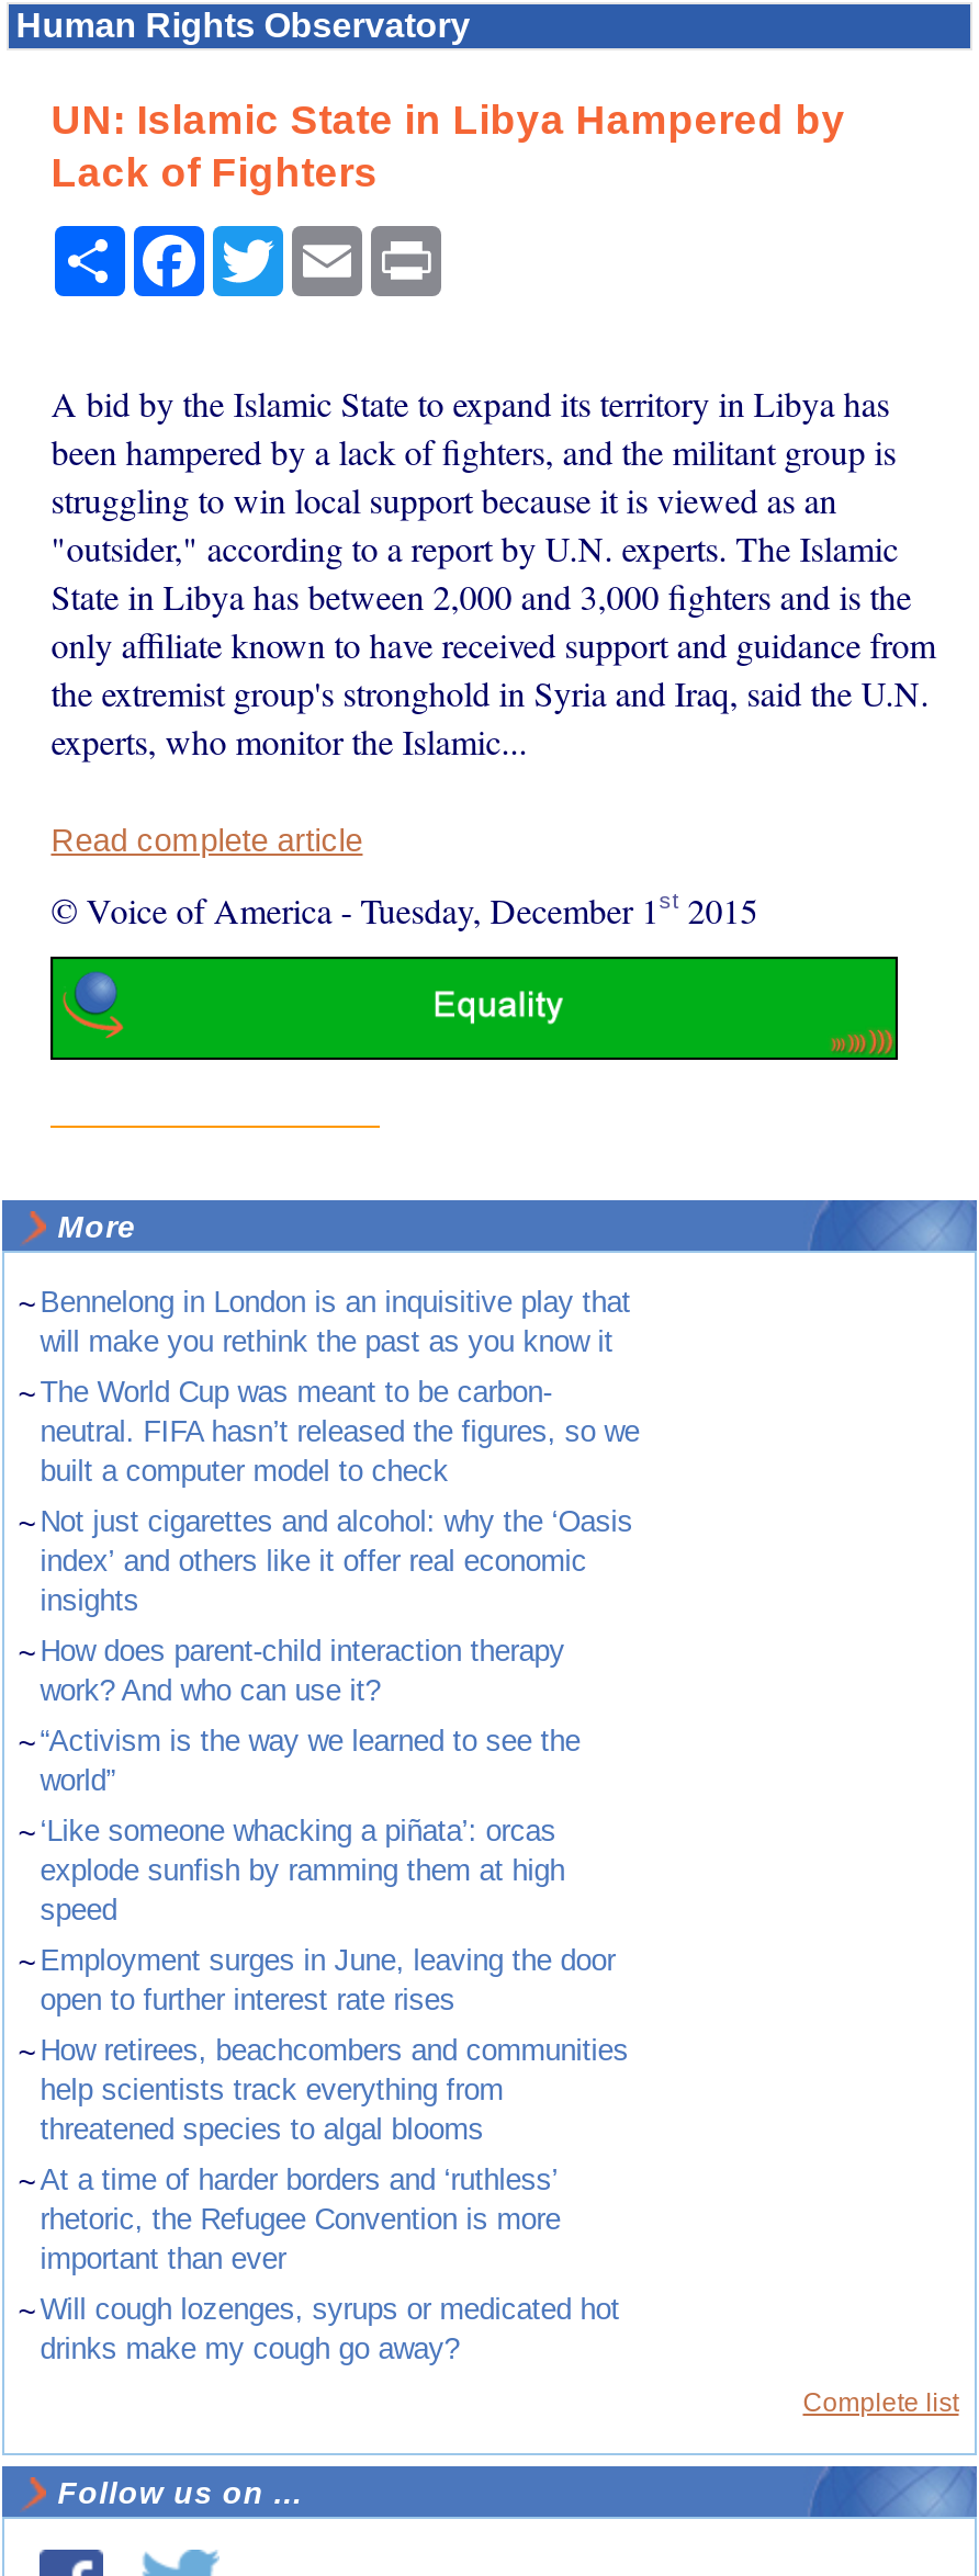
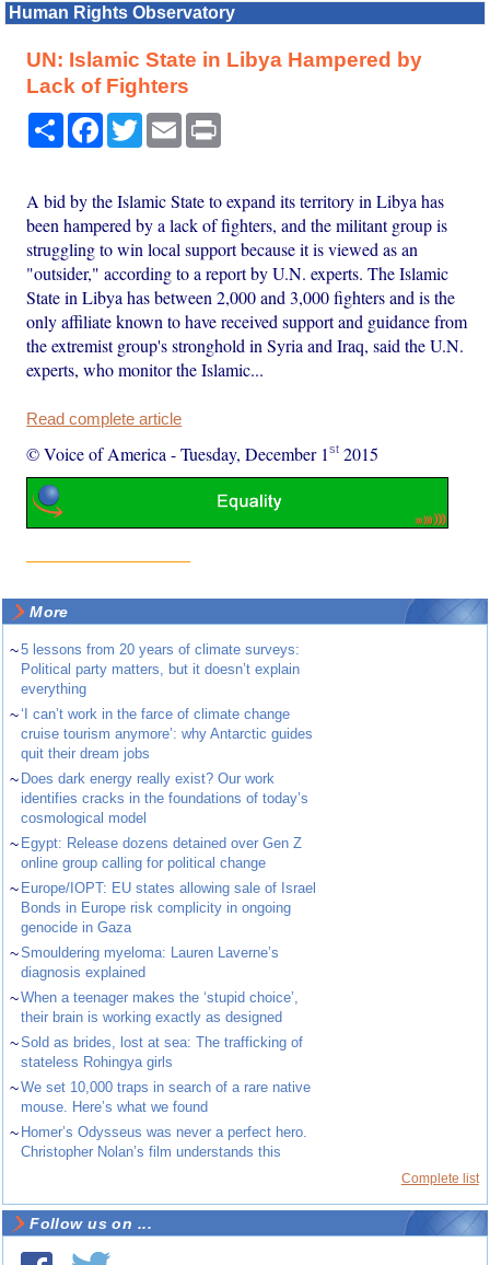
[18,1287,630,1359] ~ Bennelong in London is an inquisitive play that | will make you rethink the past as you know it -> [10,642,300,698] ~ 5 lessons from 20 years of climate surveys: | Political party matters, but it doesn’t explain | everything
[18,1377,639,1489] ~ The World Cup was meant to be carbon- | neutral. FIFA hasn’t released the figures, so we | built a computer model to check -> [10,706,313,762] ~ ‘I can’t work in the farce of climate change | cruise tourism anymore’: why Antarctic guides | quit their dream jobs
[18,1506,633,1618] ~ Not just cigarettes and alcohol: why the ‘Oasis | index’ and others like it offer real economic | insights -> [10,771,309,827] ~ Does dark energy really exist? Our work | identifies cracks in the foundations of today’s | cosmological model
[18,1636,565,1708] ~ How does parent-child interaction therapy | work? And who can use it? -> [10,835,302,872] ~ Egypt: Release dozens detained over Gen Z | online group calling for political change
[18,1726,580,1798] ~ “Activism is the way we learned to see the | world” -> [10,880,316,936] ~ Europe/IOPT: EU states allowing sale of Israel | Bonds in Europe risk complicity in ongoing | genocide in Gaza
[18,1816,565,1928] ~ ‘Like someone whacking a piñata’: orcas | explode sunfish by ramming them at high | speed -> [10,945,279,981] ~ Smouldering myeloma: Lauren Laverne’s | diagnosis explained
[18,1945,615,2018] ~ Employment surges in June, leaving the door | open to further interest rate rises -> [10,990,299,1026] ~ When a teenager makes the ‘stupid choice’, | their brain is working exactly as designed
[18,2035,628,2147] ~ How retirees, beachcombers and communities | help scientists track everything from | threatened species to algal blooms -> [10,1035,303,1071] ~ Sold as brides, lost at sea: The trafficking of | stateless Rohingya girls
[18,2165,560,2276] ~ At a time of harder borders and ‘ruthless’ | rhetoric, the Refugee Convention is more | important than ever -> [10,1080,311,1116] ~ We set 10,000 traps in search of a rare native | mouse. Here’s what we found
[18,2294,619,2366] ~ Will cough lozenges, syrups or medicated hot | drinks make my cough go away? -> [10,1124,308,1160] ~ Homer’s Odysseus was never a perfect hero. | Christopher Nolan’s film understands this

